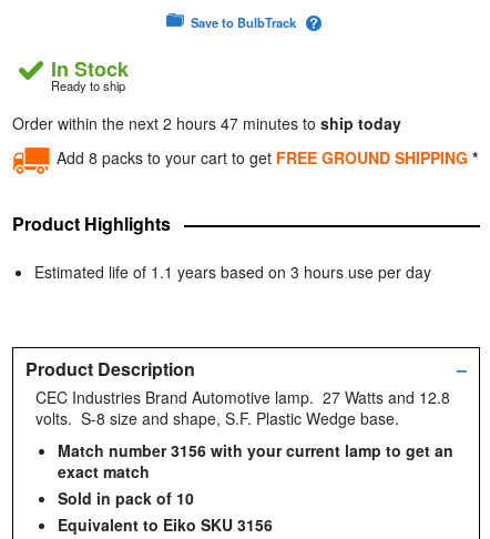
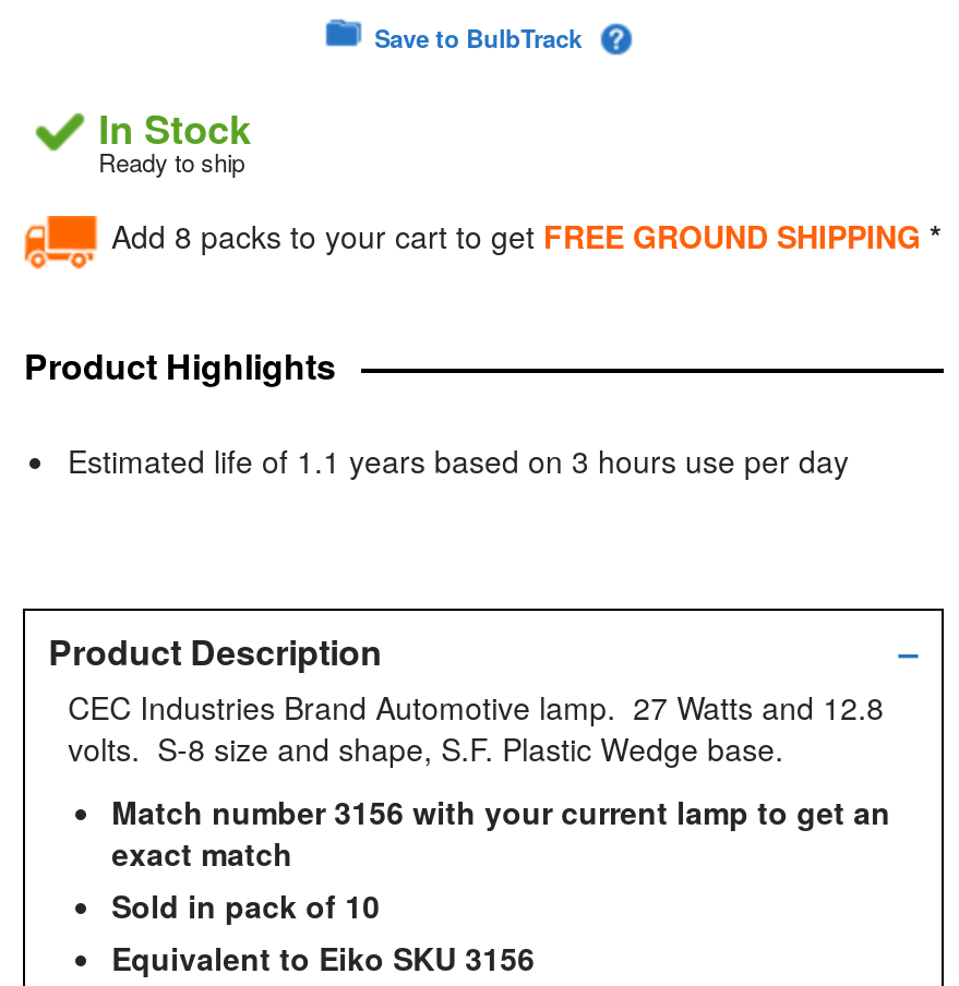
[13,112,402,134] Order within the next 2 hours 47 minutes to ship today -> none

